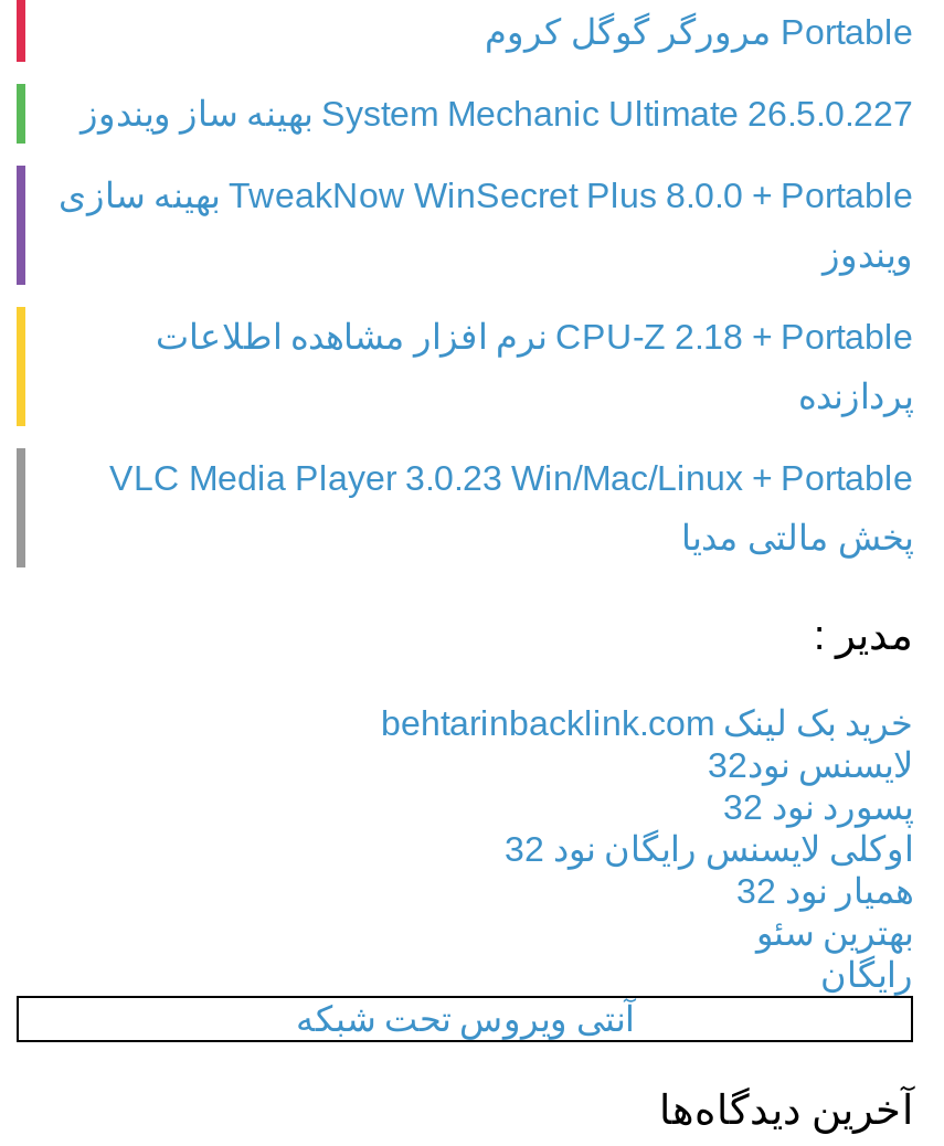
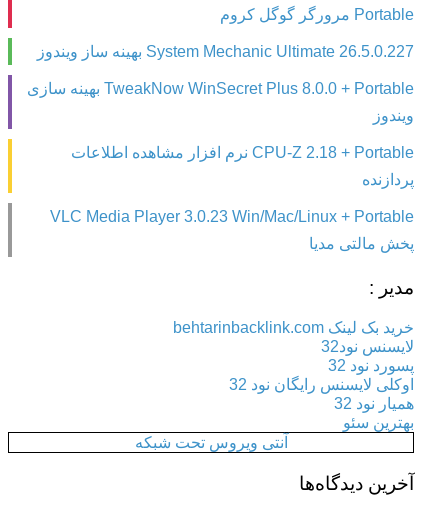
[820,957,913,994] رایگان -> none

